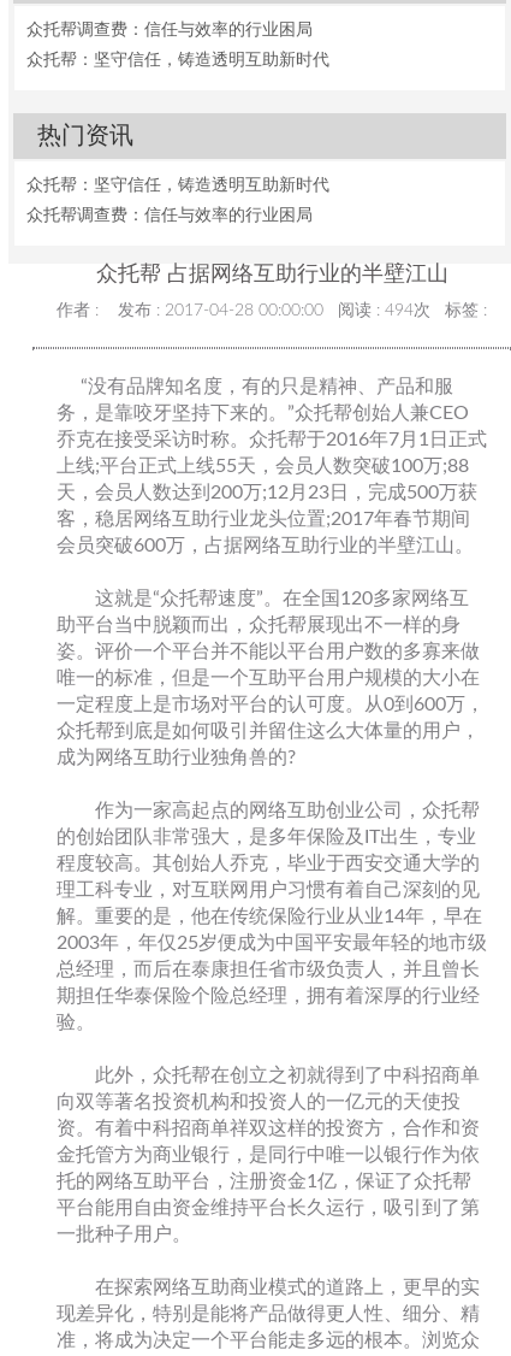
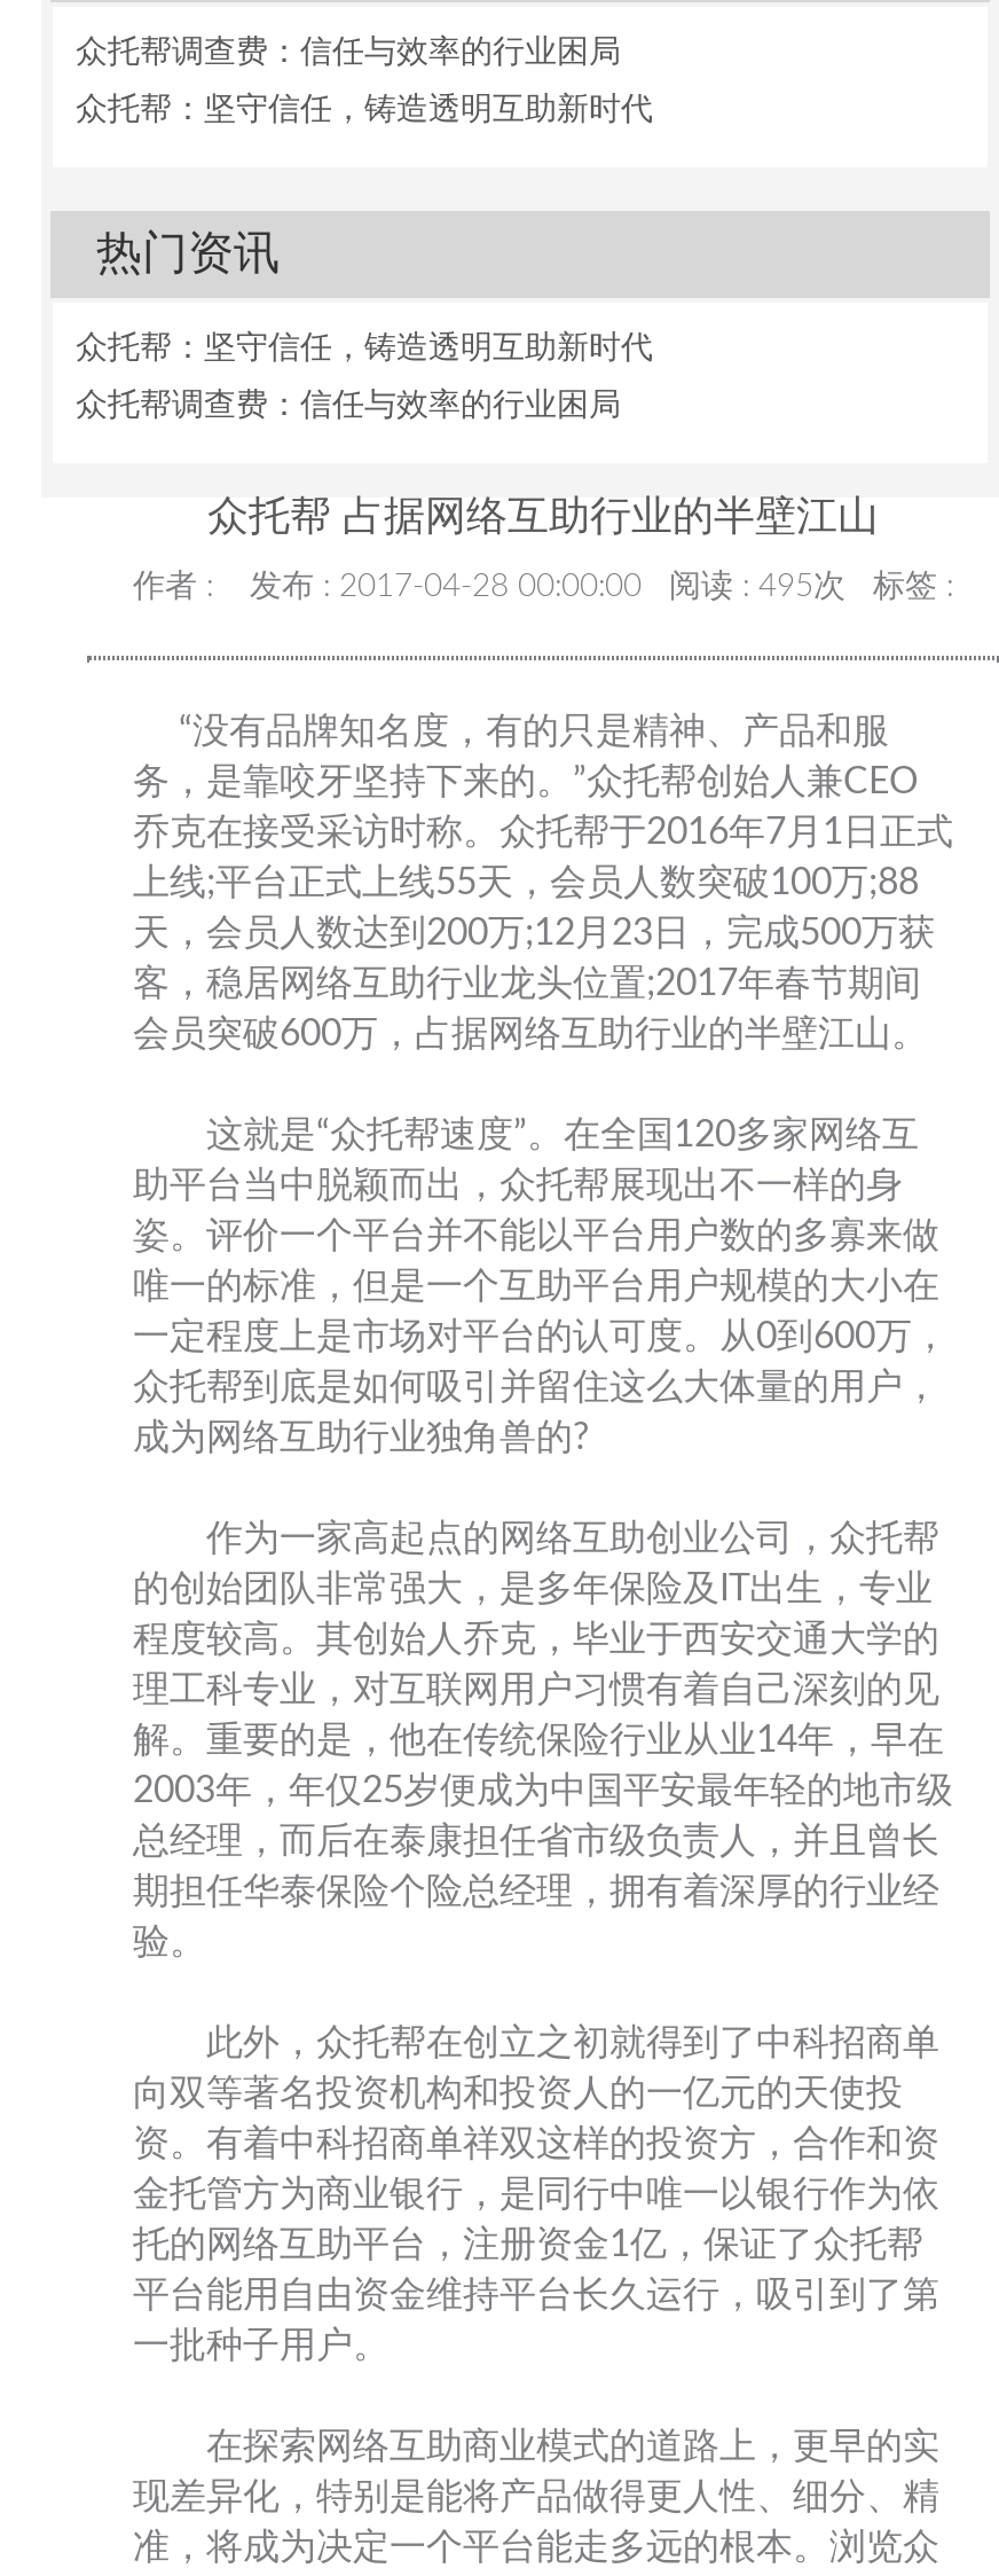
[57,302,487,319] 作者 : 发布 : 2017-04-28 00:00:00 阅读 : 494次 标签 : -> [133,571,953,603] 作者 : 发布 : 2017-04-28 00:00:00 阅读 : 495次 标签 :

